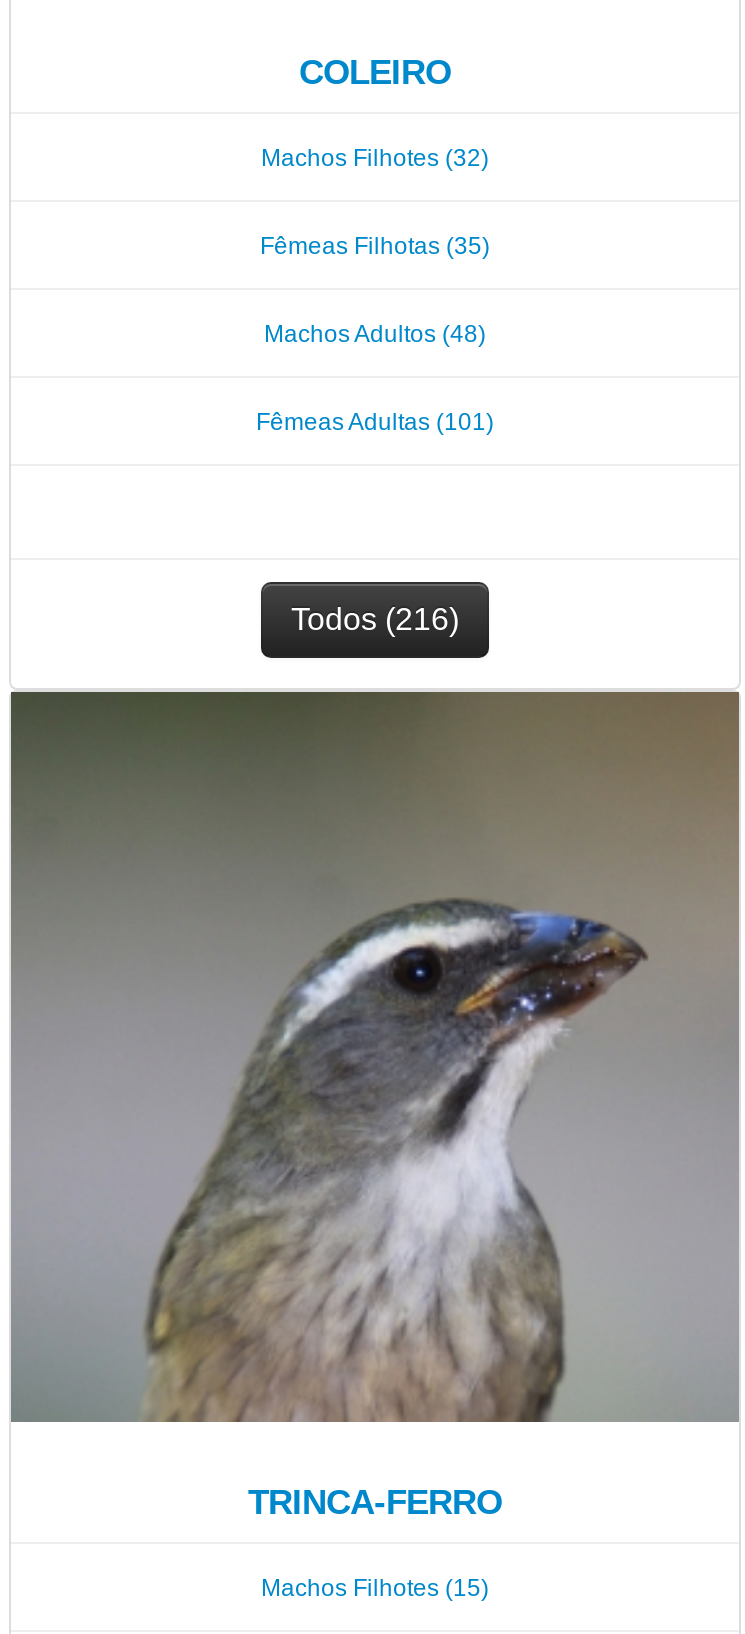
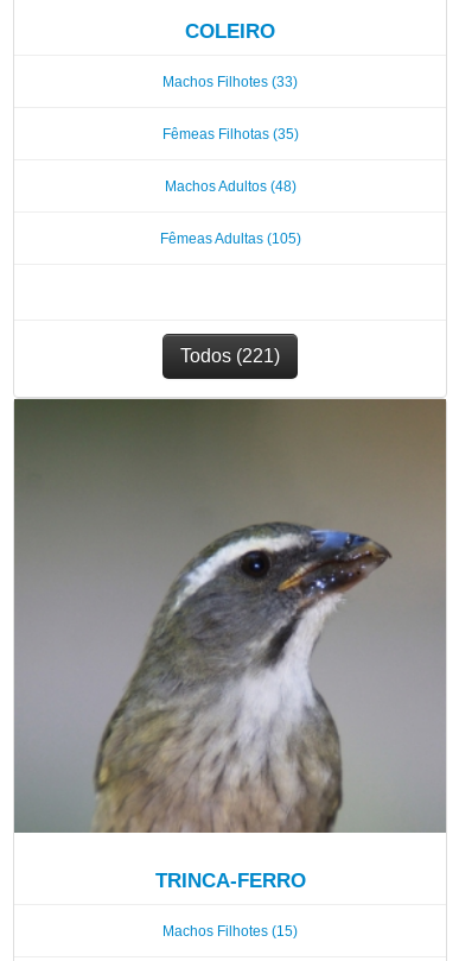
[261,144,489,172] Machos Filhotes (32) -> [162,73,298,90] Machos Filhotes (33)
[256,408,494,436] Fêmeas Adultas (101) -> [160,230,301,247] Fêmeas Adultas (105)
[291,602,459,636] Todos (216) -> [180,346,280,366] Todos (221)

